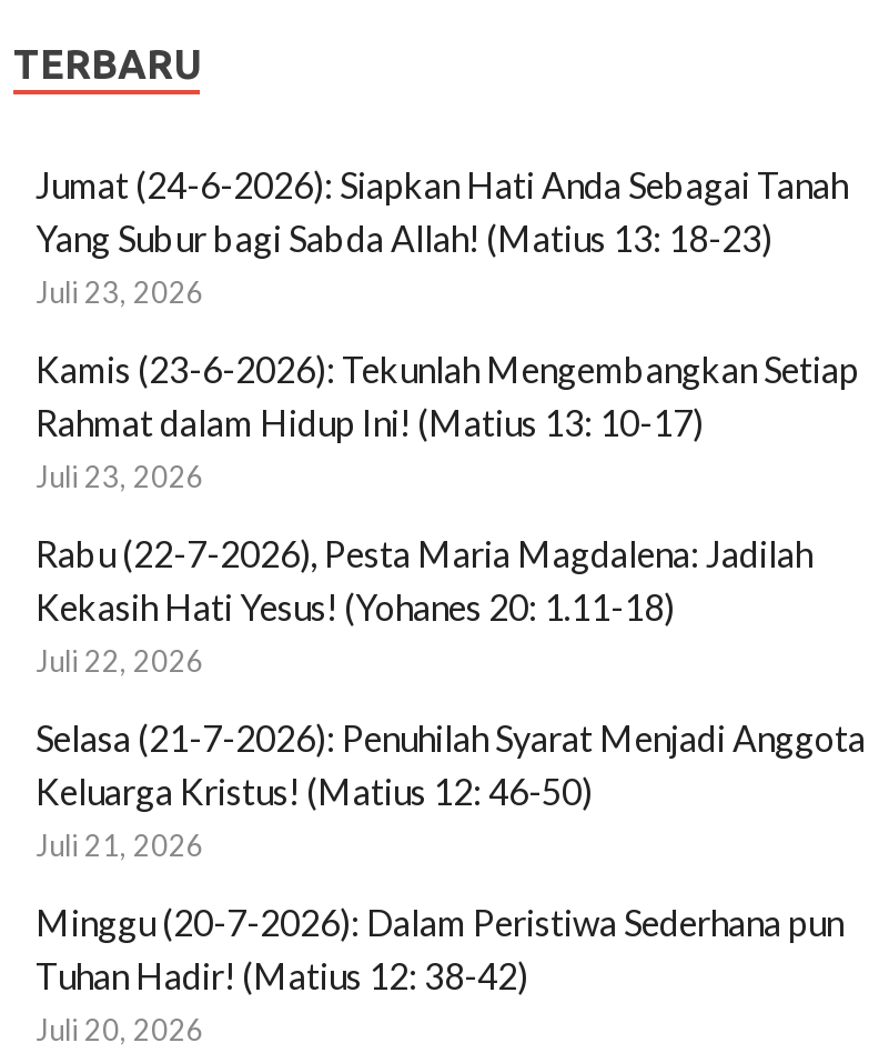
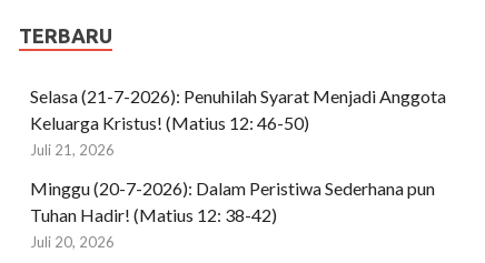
[36,163,859,678] Jumat (24-6-2026): Siapkan Hati Anda Sebagai Tanah | Yang Subur bagi Sabda Allah! (Matius 13: 18-23) | Juli 23, 2026 | Kamis (23-6-2026): Tekunlah Mengembangkan Setiap | Rahmat dalam Hidup Ini! (Matius 13: 10-17) | Juli 23, 2026 | Rabu (22-7-2026), Pesta Maria Magdalena: Jadilah | Kekasih Hati Yesus! (Yohanes 20: 1.11-18) | Juli 22, 2026 -> none

